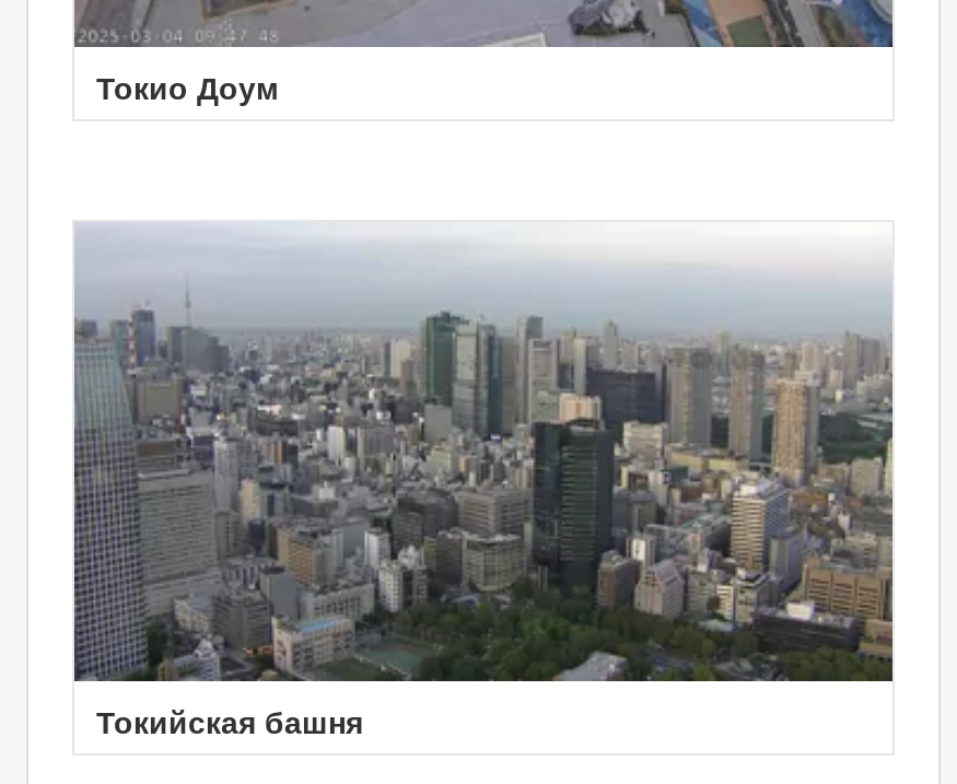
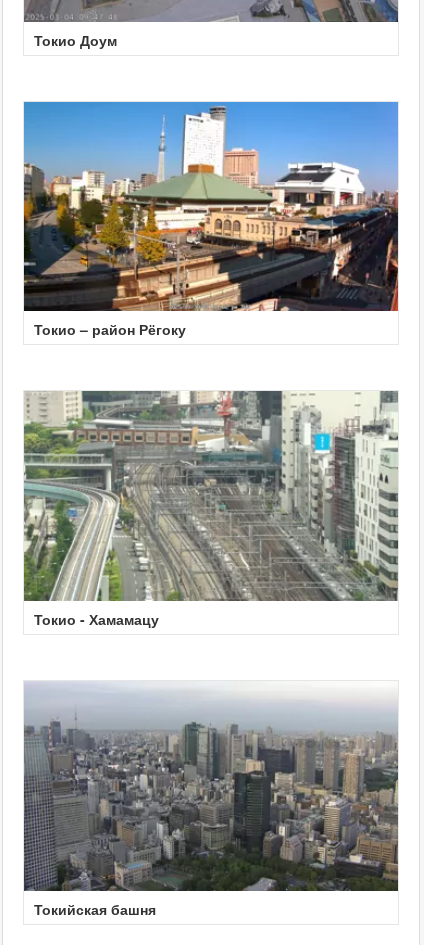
none -> [24,101,399,339] [image] | Токио – район Рёгоку
none -> [24,390,398,629] [image] | Токио - Хамамацу

